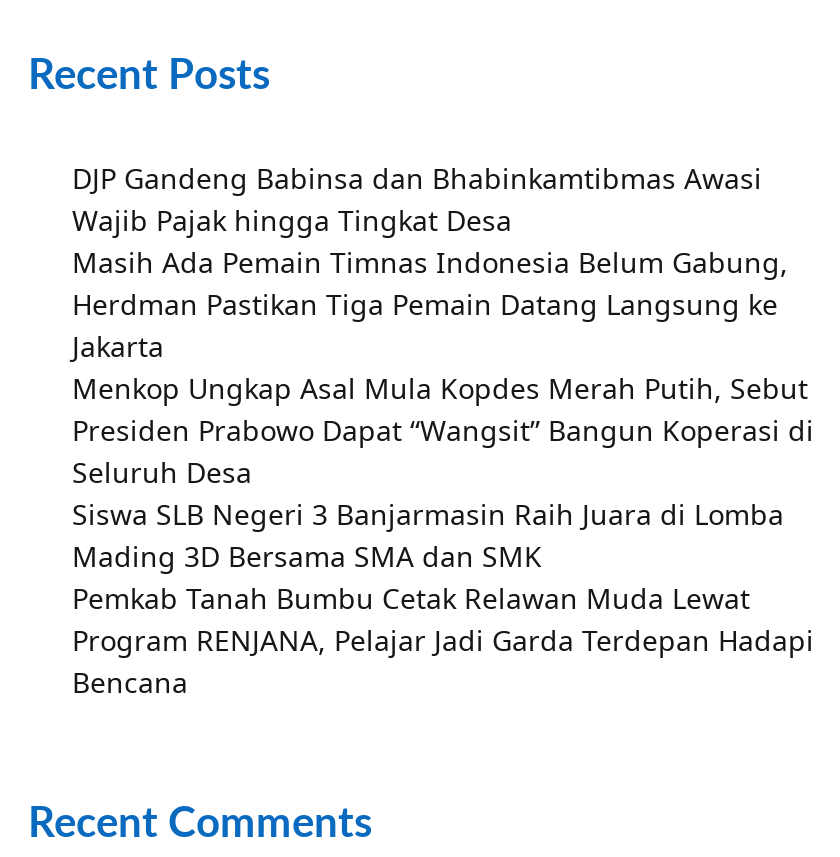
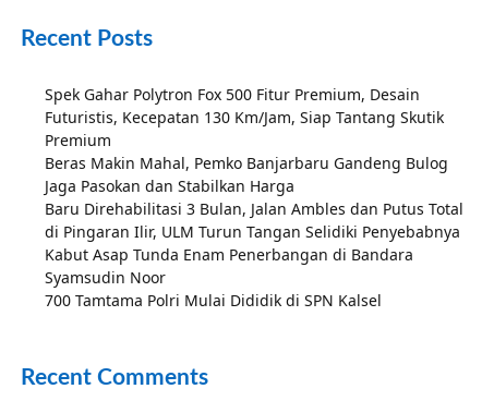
[72,159,814,701] DJP Gandeng Babinsa dan Bhabinkamtibmas Awasi | Wajib Pajak hingga Tingkat Desa | Masih Ada Pemain Timnas Indonesia Belum Gabung, | Herdman Pastikan Tiga Pemain Datang Langsung ke | Jakarta | Menkop Ungkap Asal Mula Kopdes Merah Putih, Sebut | Presiden Prabowo Dapat “Wangsit” Bangun Koperasi di | Seluruh Desa | Siswa SLB Negeri 3 Banjarmasin Raih Juara di Lomba | Mading 3D Bersama SMA dan SMK | Pemkab Tanah Bumbu Cetak Relawan Muda Lewat | Program RENJANA, Pelajar Jadi Garda Terdepan Hadapi | Bencana -> [45,84,463,311] Spek Gahar Polytron Fox 500 Fitur Premium, Desain | Futuristis, Kecepatan 130 Km/Jam, Siap Tantang Skutik | Premium | Beras Makin Mahal, Pemko Banjarbaru Gandeng Bulog | Jaga Pasokan dan Stabilkan Harga | Baru Direhabilitasi 3 Bulan, Jalan Ambles dan Putus Total | di Pingaran Ilir, ULM Turun Tangan Selidiki Penyebabnya | Kabut Asap Tunda Enam Penerbangan di Bandara | Syamsudin Noor | 700 Tamtama Polri Mulai Dididik di SPN Kalsel

